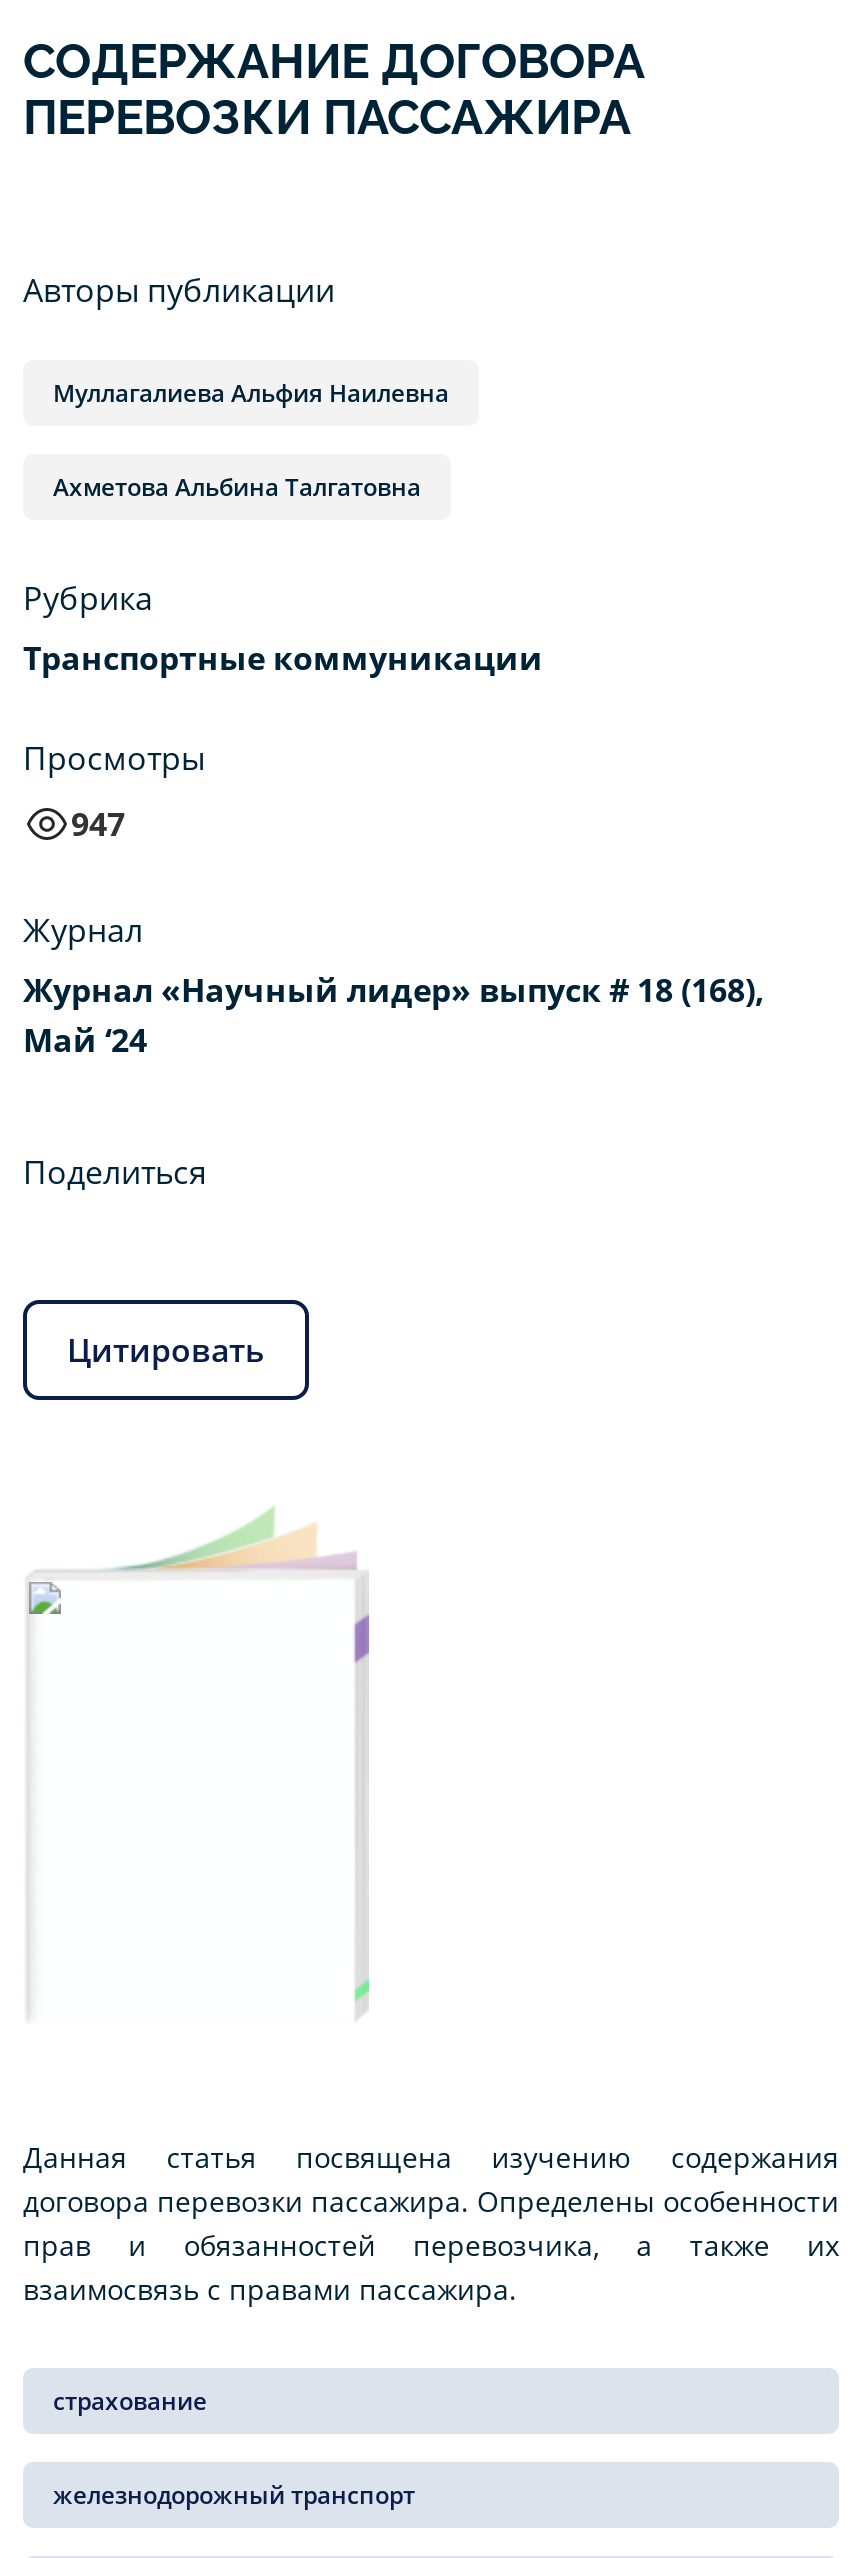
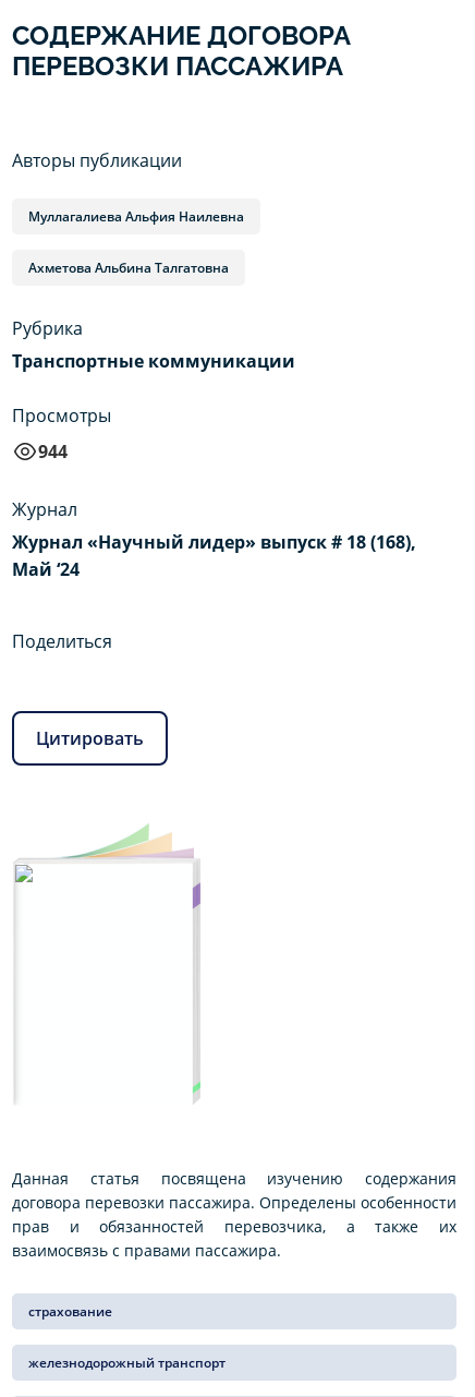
[71,802,125,846] 947 -> [38,439,68,463] 944

